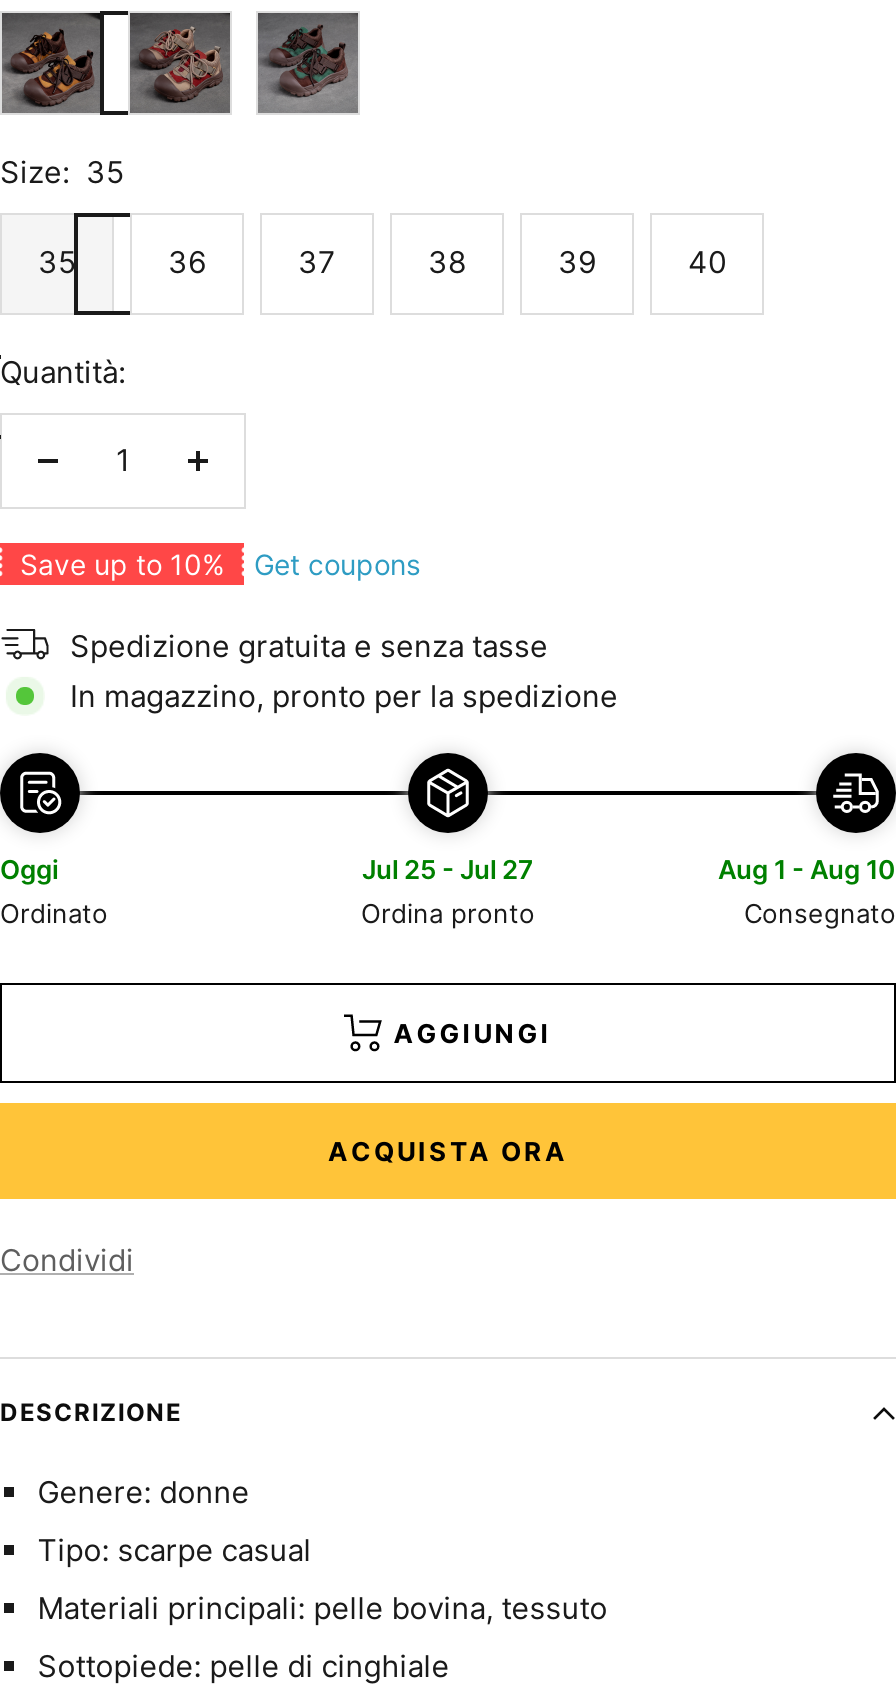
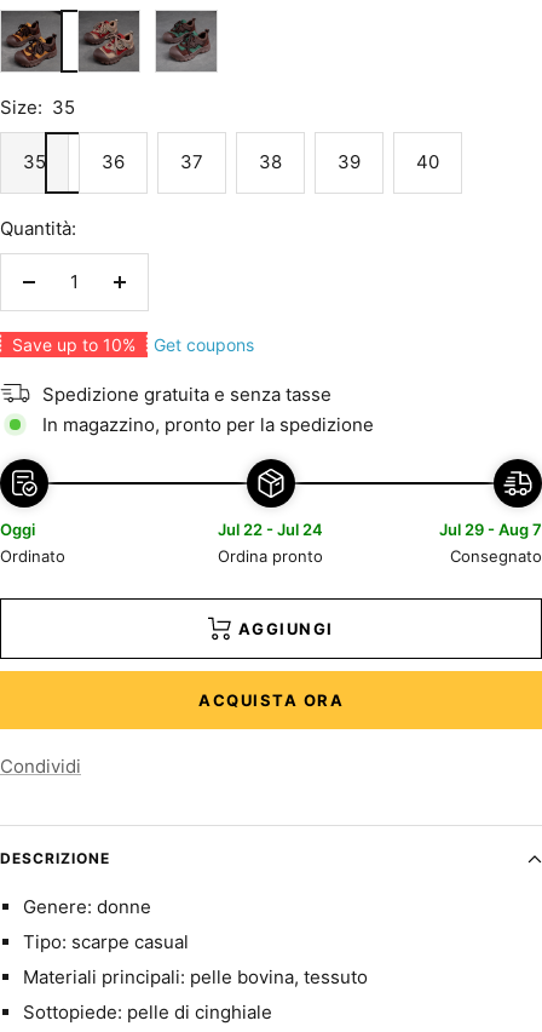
[362,853,534,885] Jul 25 - Jul 27 -> [218,520,324,539] Jul 22 - Jul 24
[718,853,896,885] Aug 1 - Aug 10 -> [439,520,542,539] Jul 29 - Aug 7

